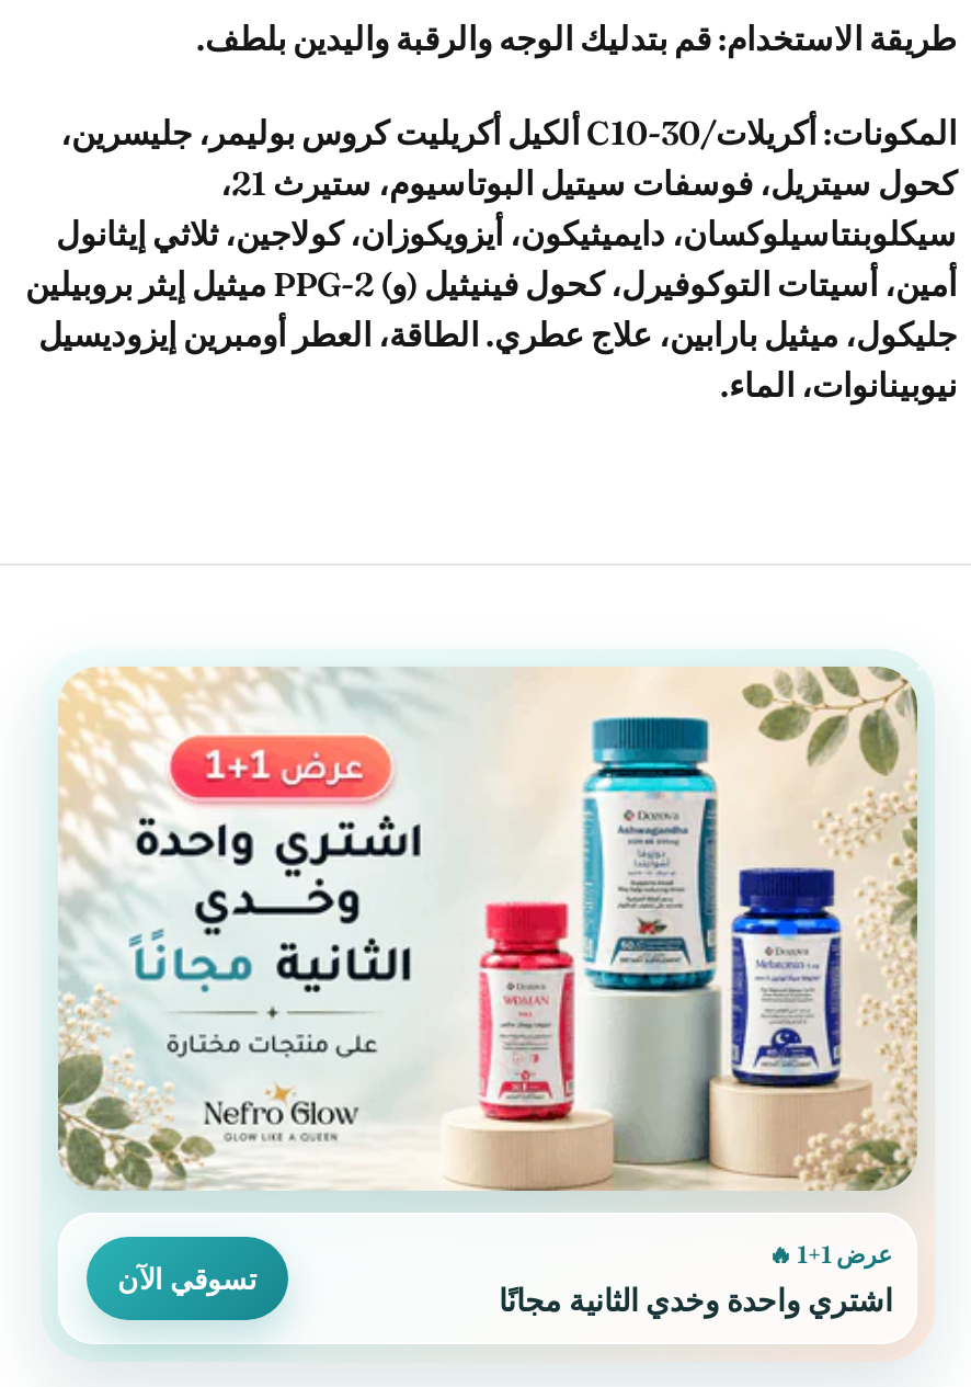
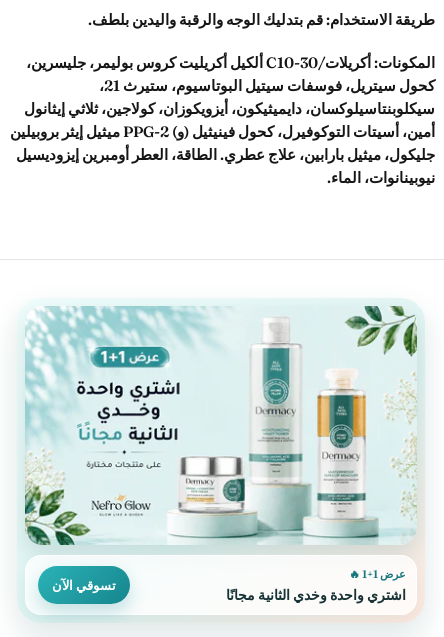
[56,664,919,1193] [image] -> [24,305,418,546] [image]

